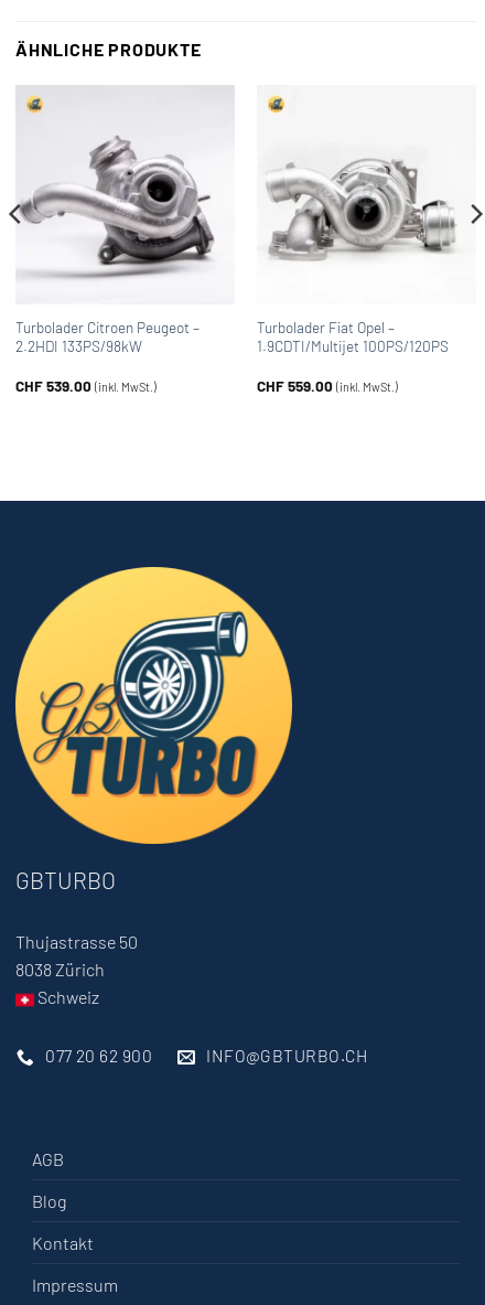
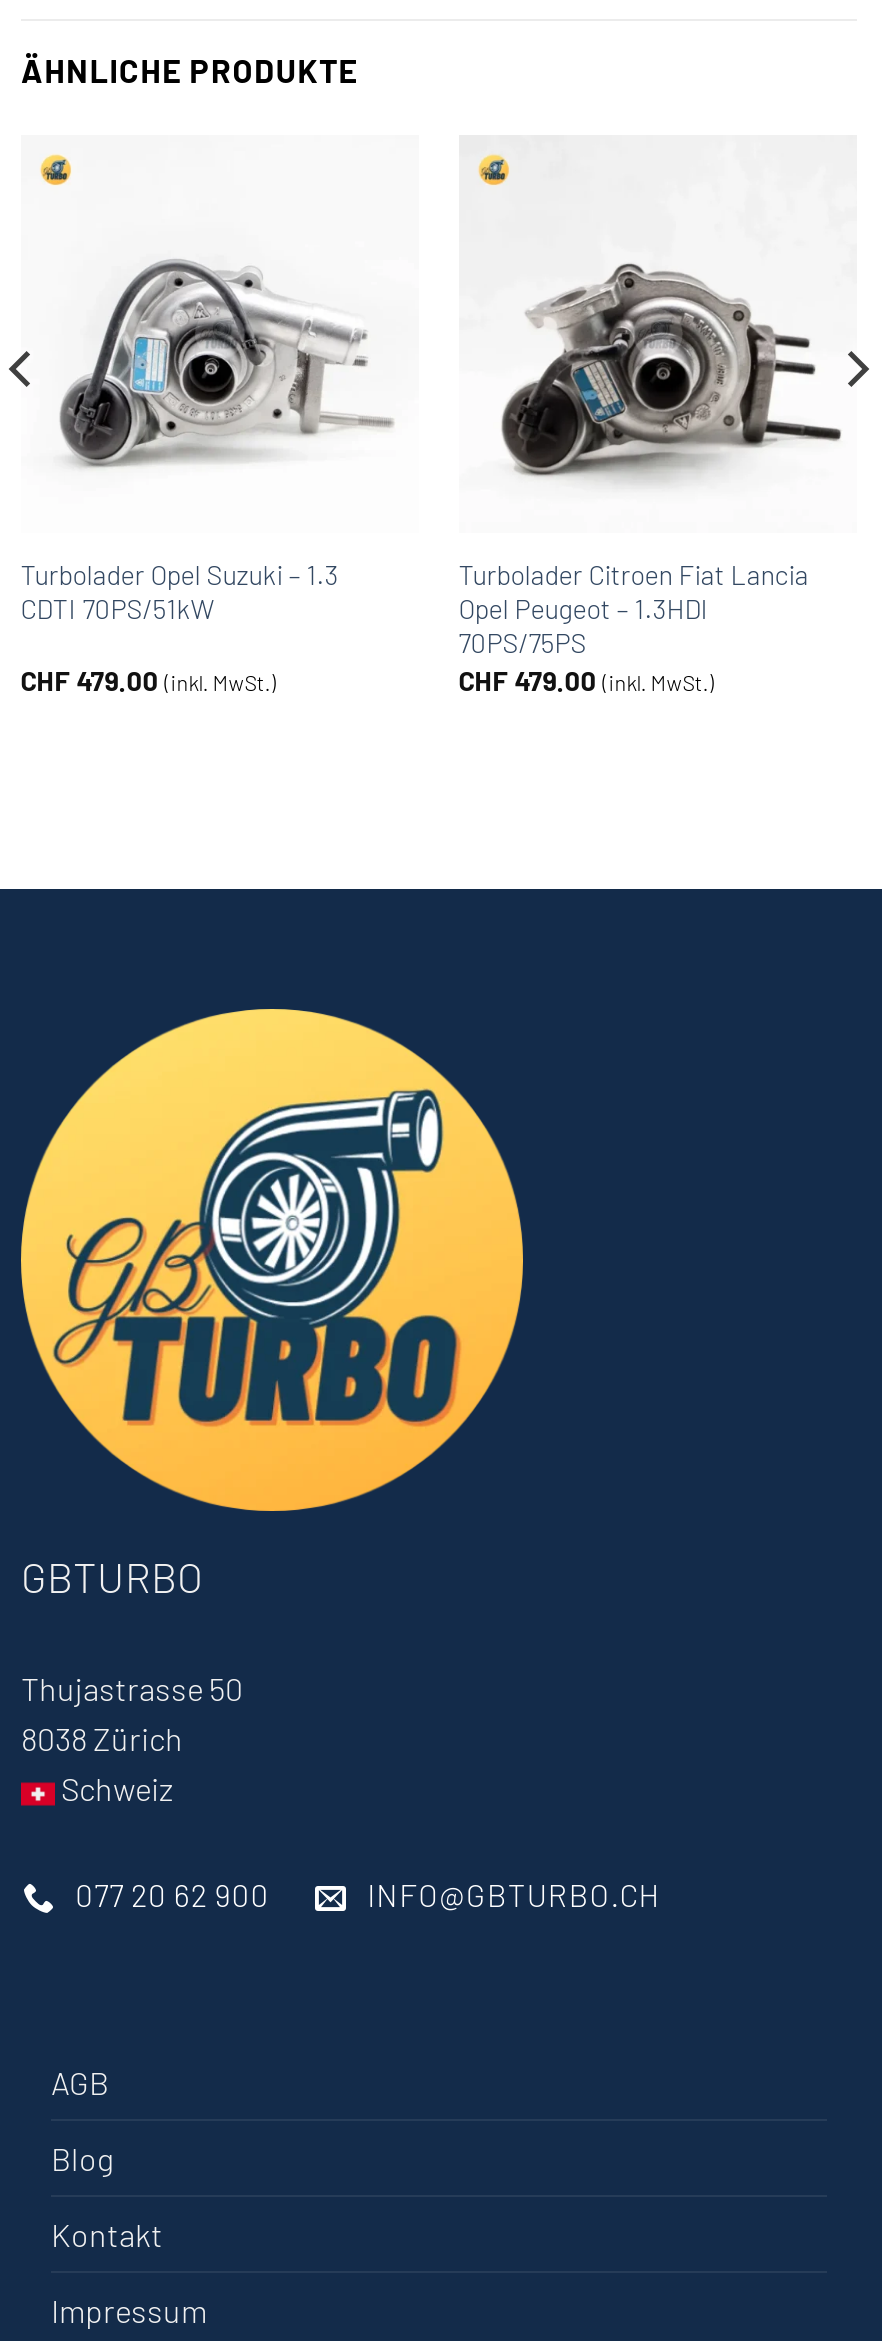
[15,135,219,395] [image] | Turbolader Citroen Peugeot – | 2.2HDI 133PS/98kW | CHF 539.00 (inkl. MwSt.) -> [21,227,393,697] [image] | Turbolader Opel Suzuki – 1.3 | CDTI 70PS/51kW | CHF 479.00 (inkl. MwSt.)
[257,157,467,395] [image] | Turbolader Fiat Opel – | 1.9CDTI/Multijet 100PS/120PS | CHF 559.00 (inkl. MwSt.) -> [459,263,843,697] [image] | Turbolader Citroen Fiat Lancia | Opel Peugeot – 1.3HDI | 70PS/75PS | CHF 479.00 (inkl. MwSt.)

